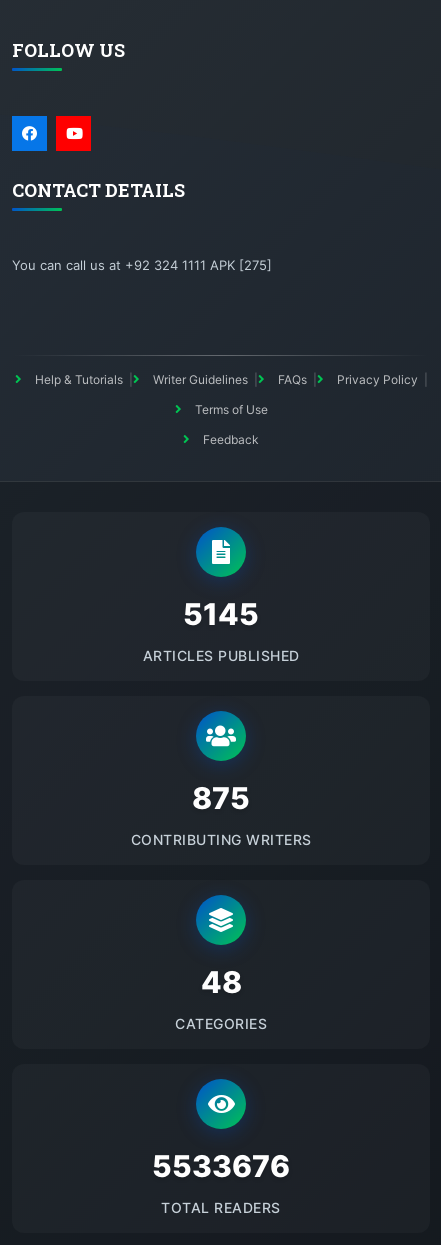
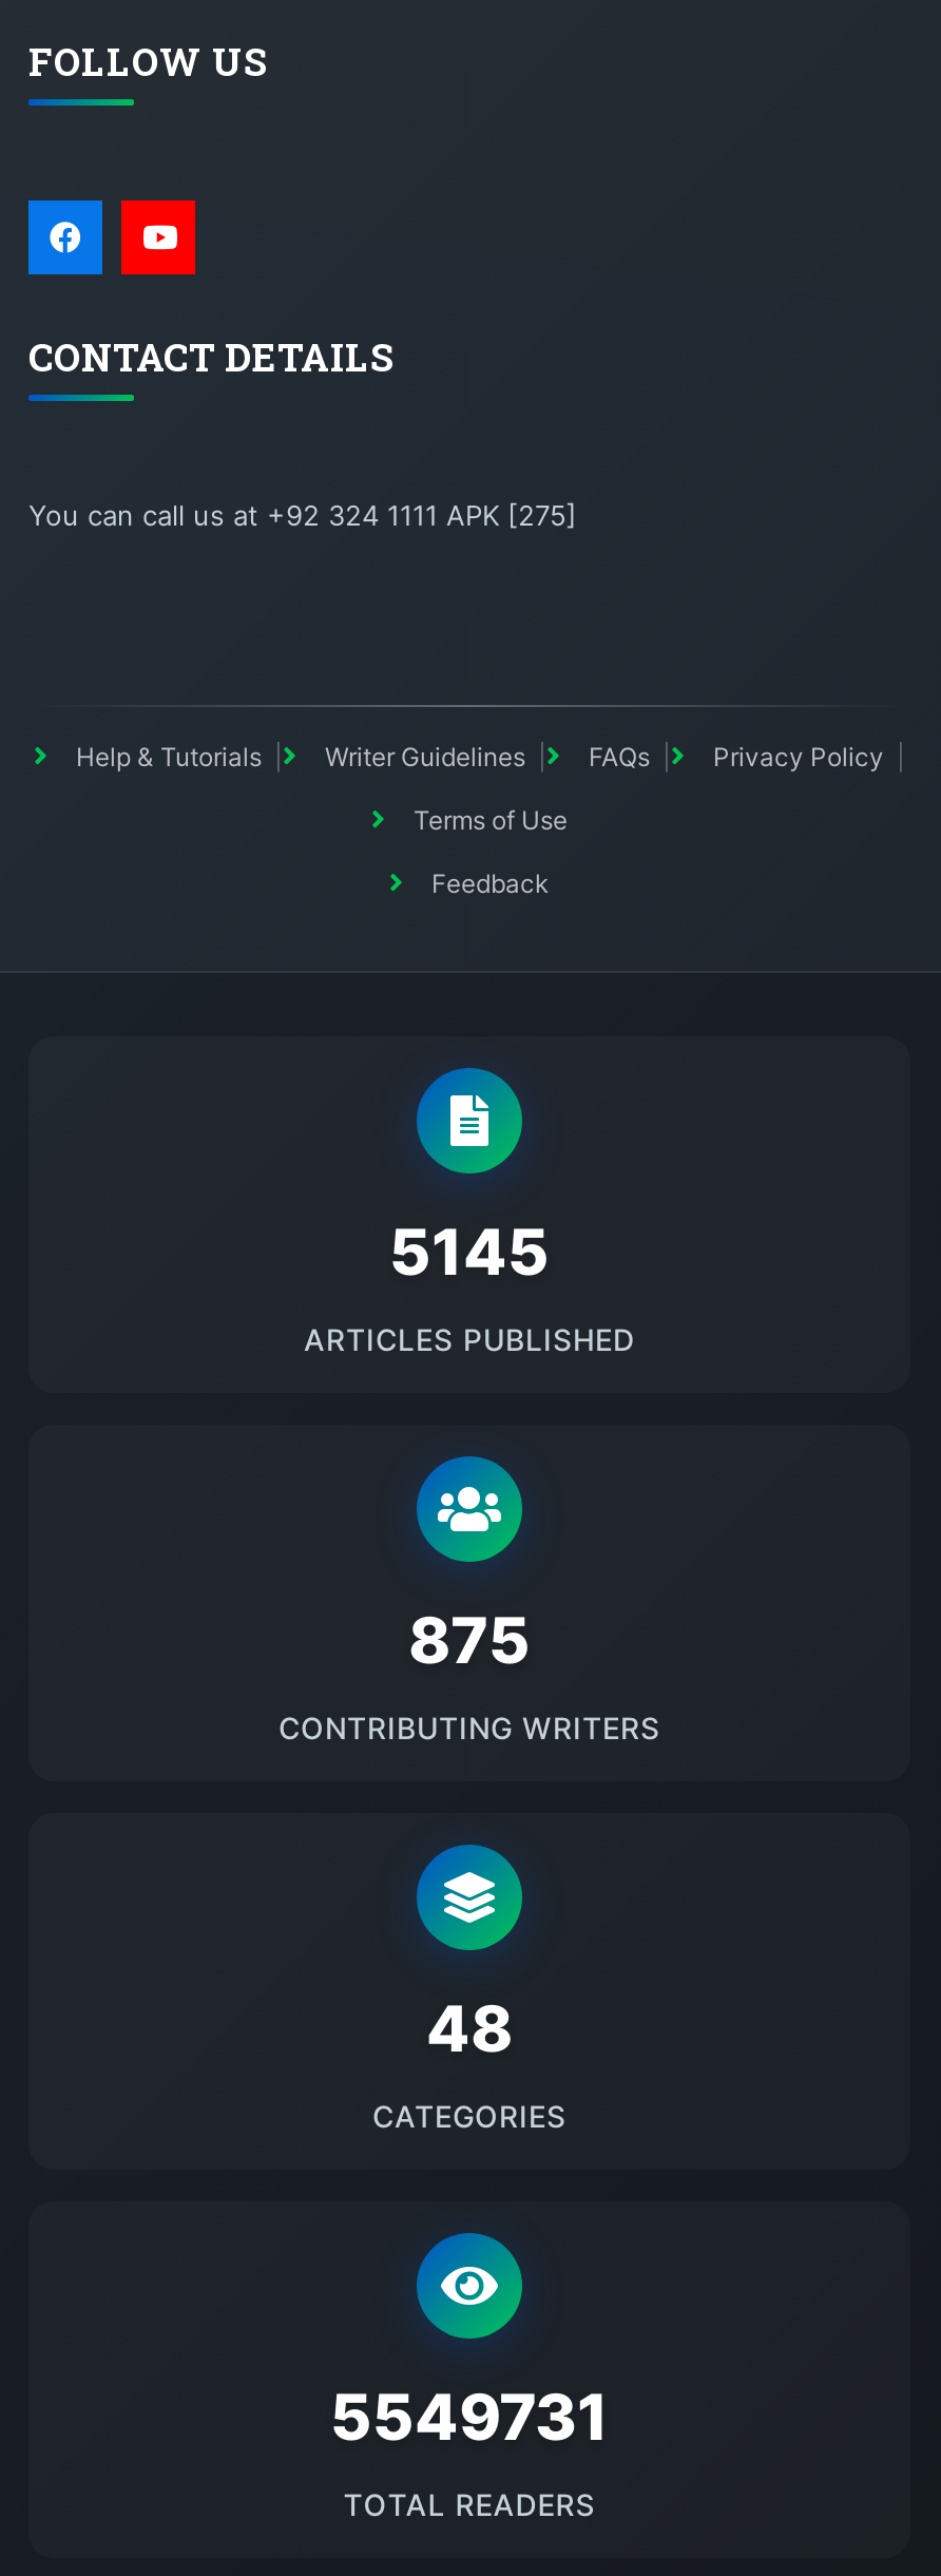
[152,1148,290,1184] 5533676 -> [330,2378,609,2454] 5549731

